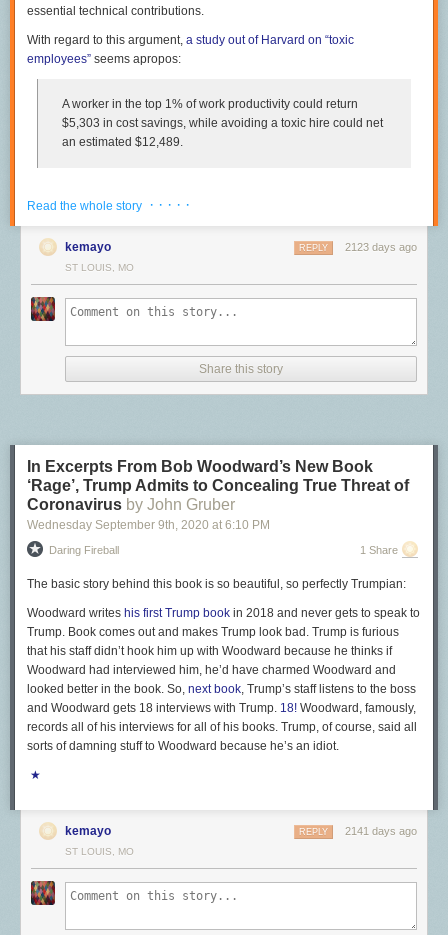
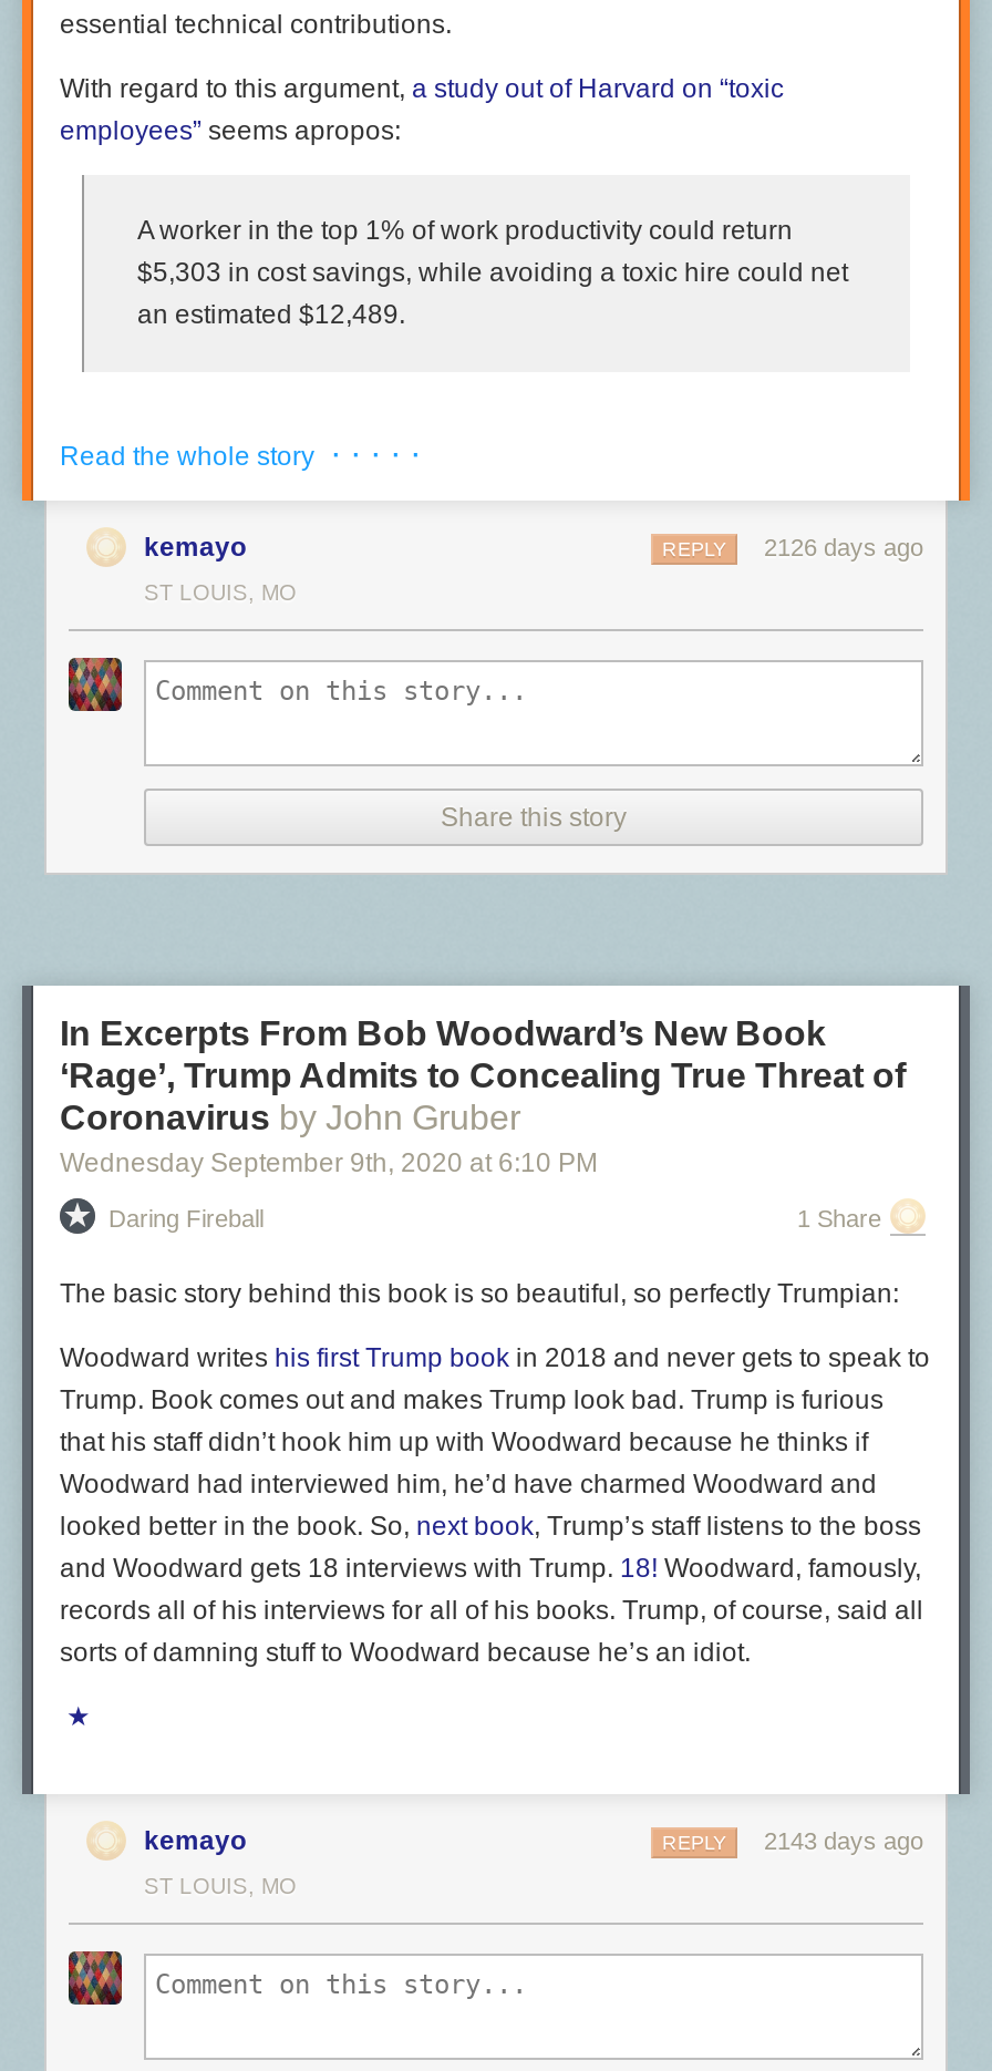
[345,241,417,253] 2123 days ago -> [764,534,923,560] 2126 days ago
[345,825,417,837] 2141 days ago -> [764,1827,923,1854] 2143 days ago

